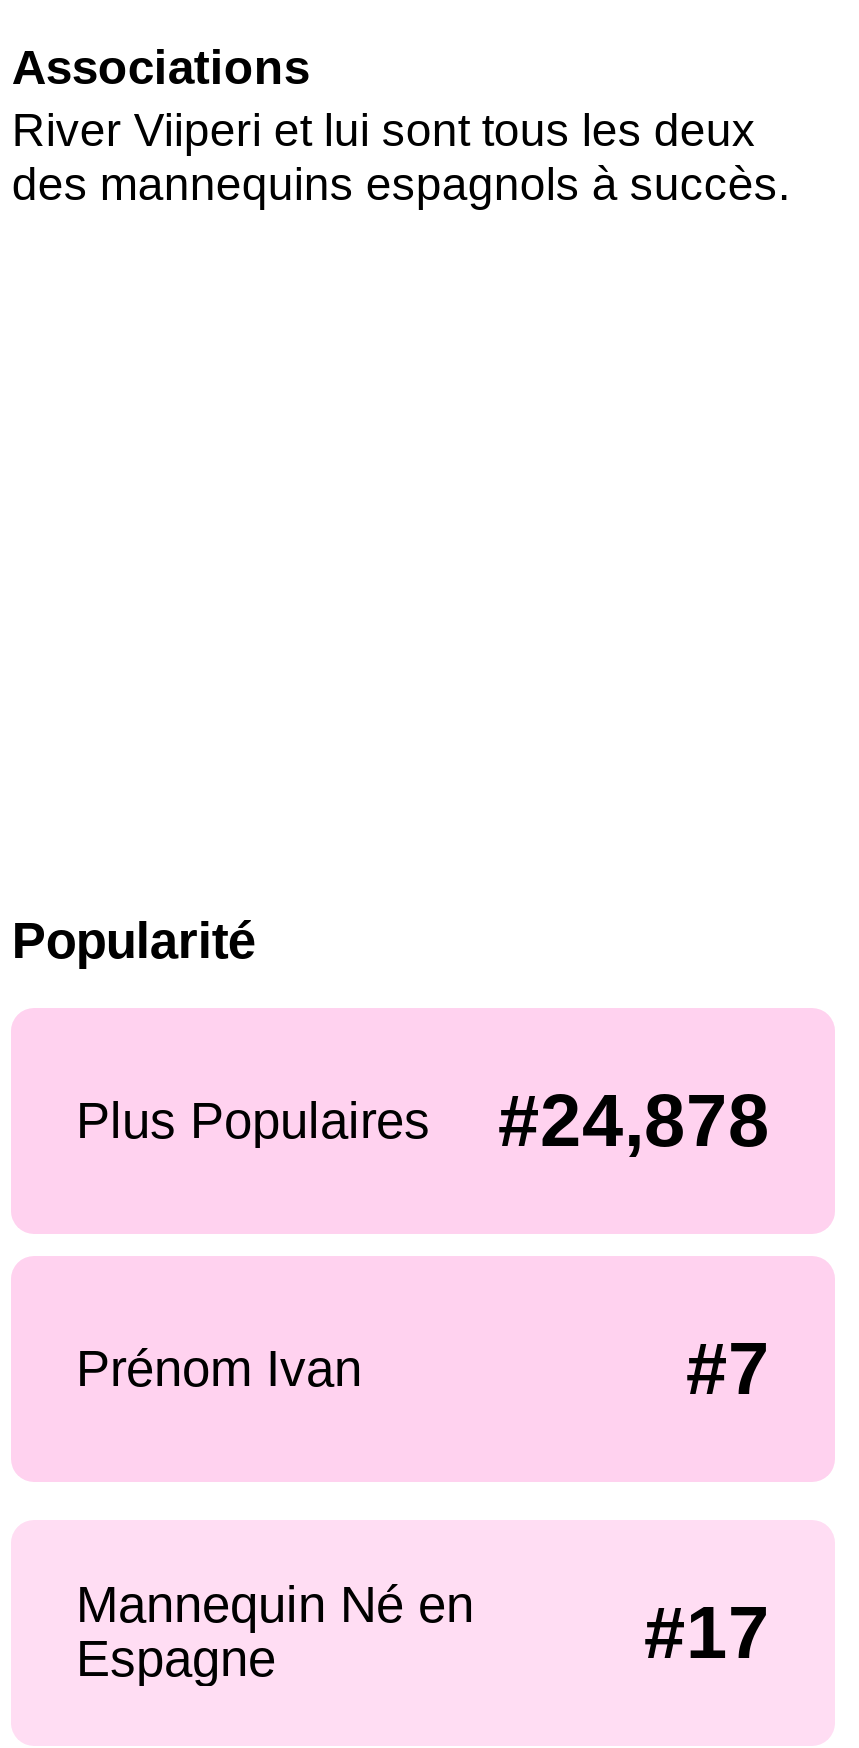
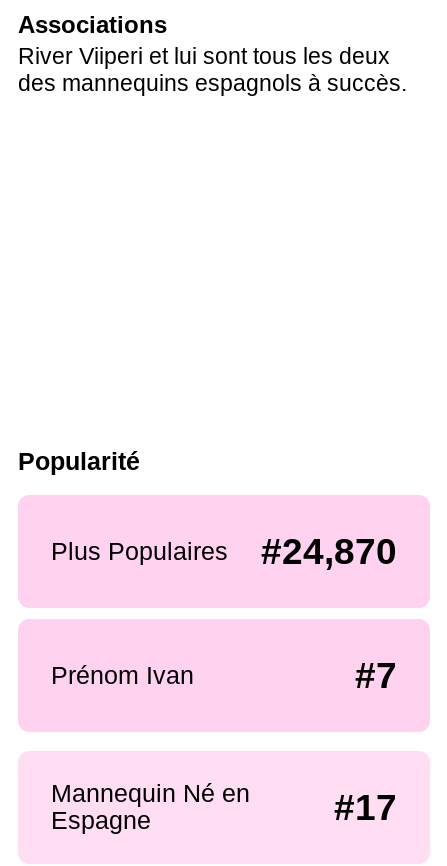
[76,1080,770,1162] Plus Populaires #24,878 -> [50,531,397,572] Plus Populaires #24,870

